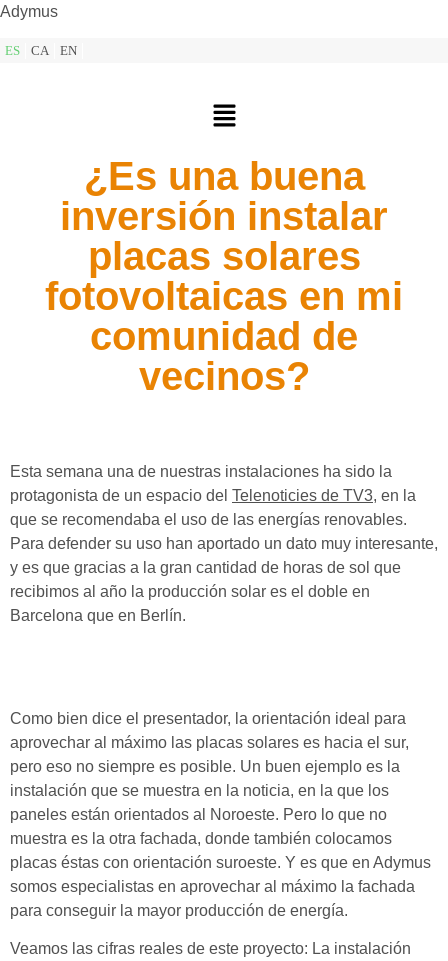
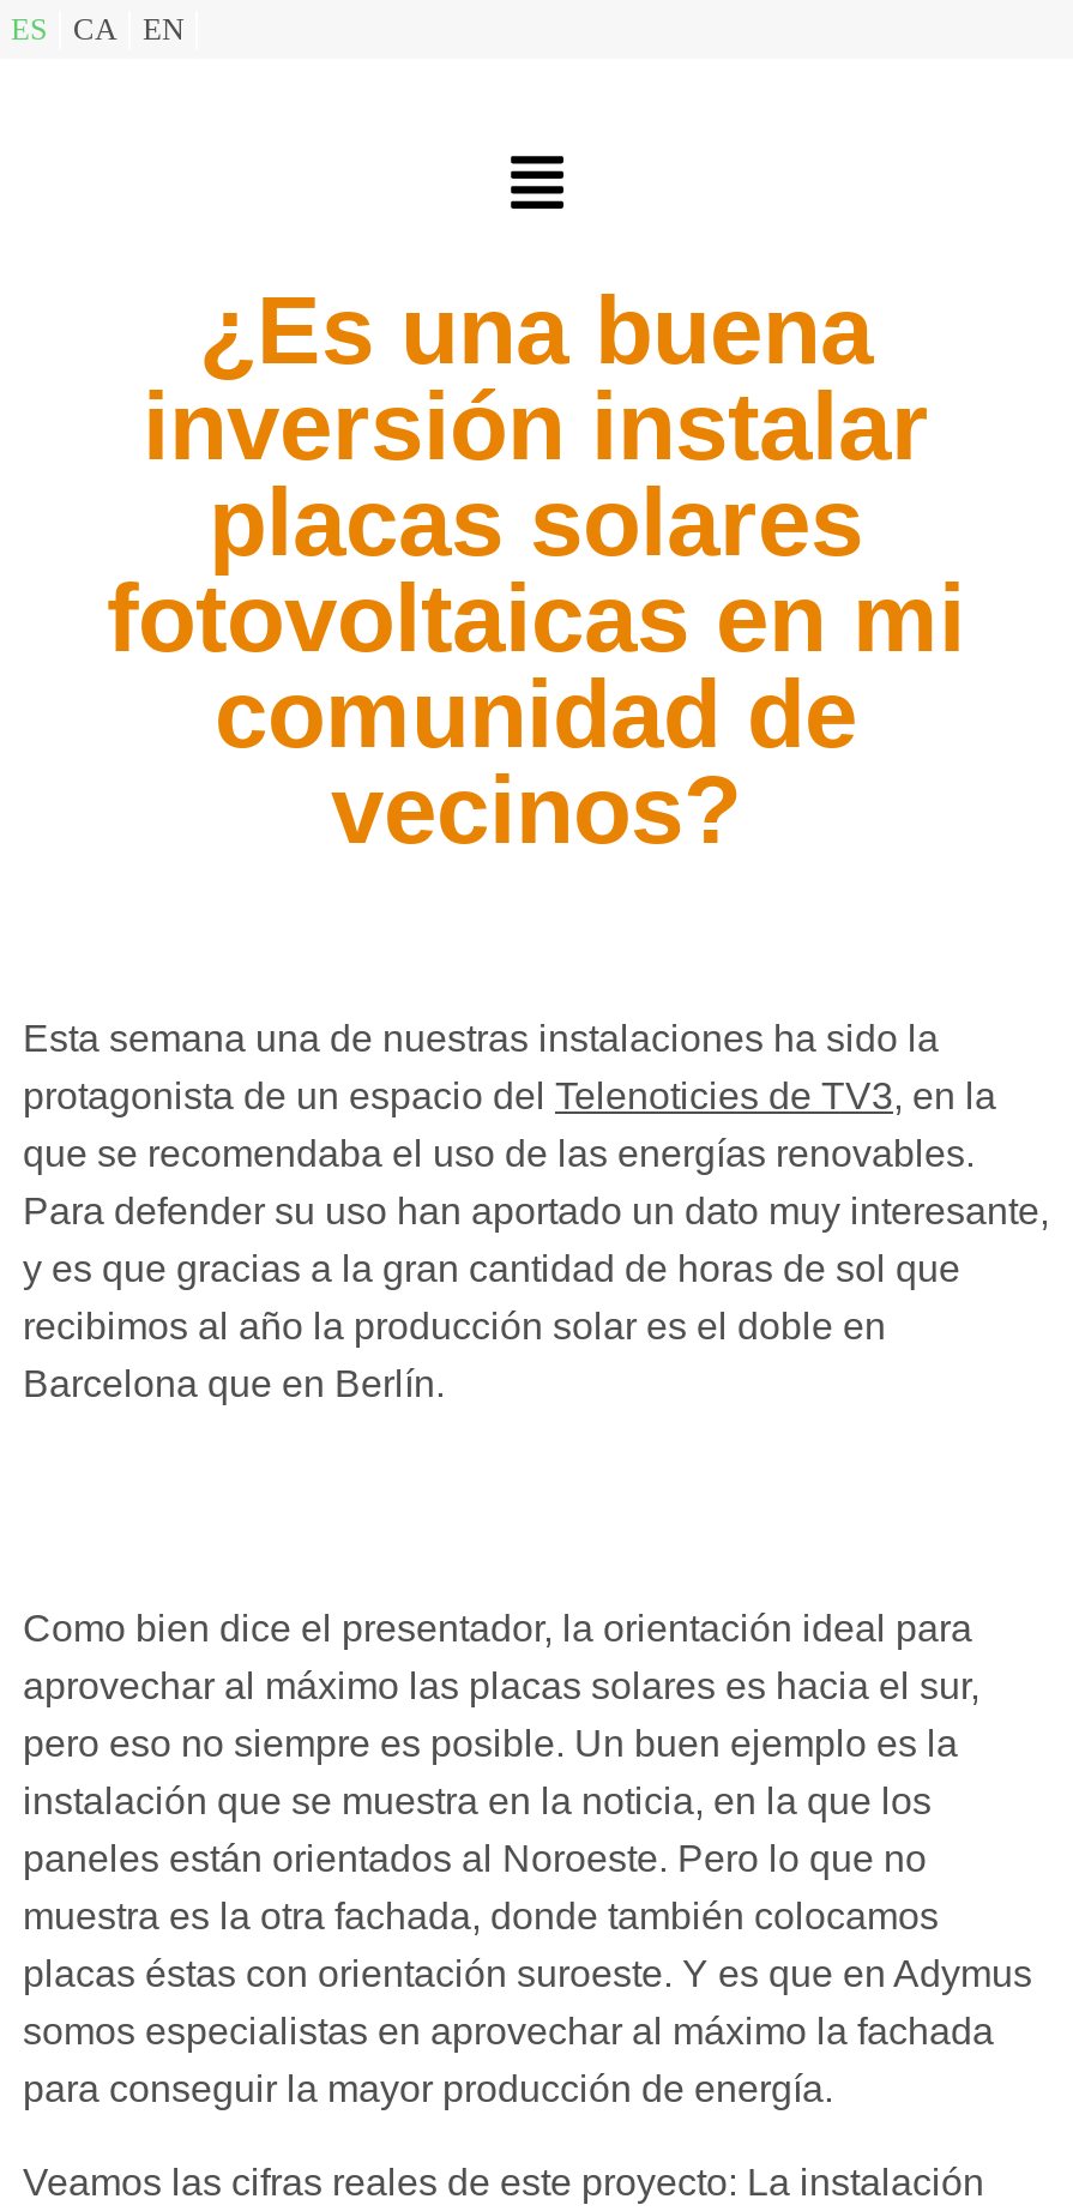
[0,3,58,20] Adymus -> none

